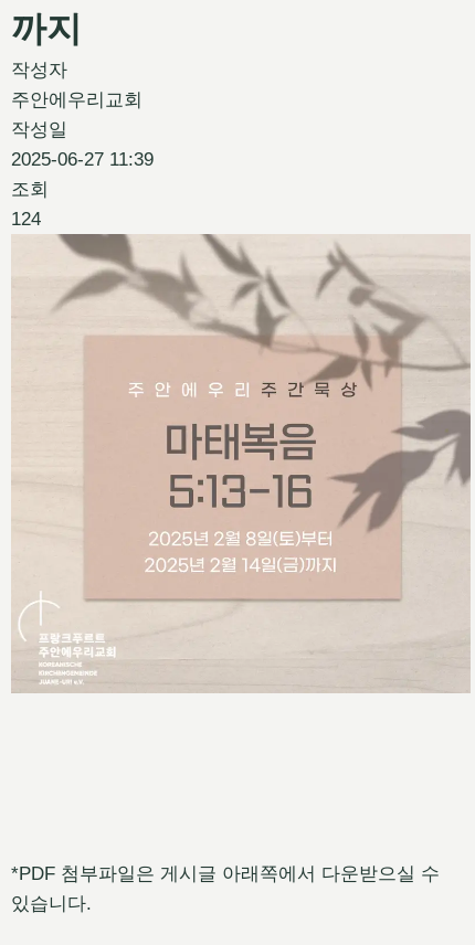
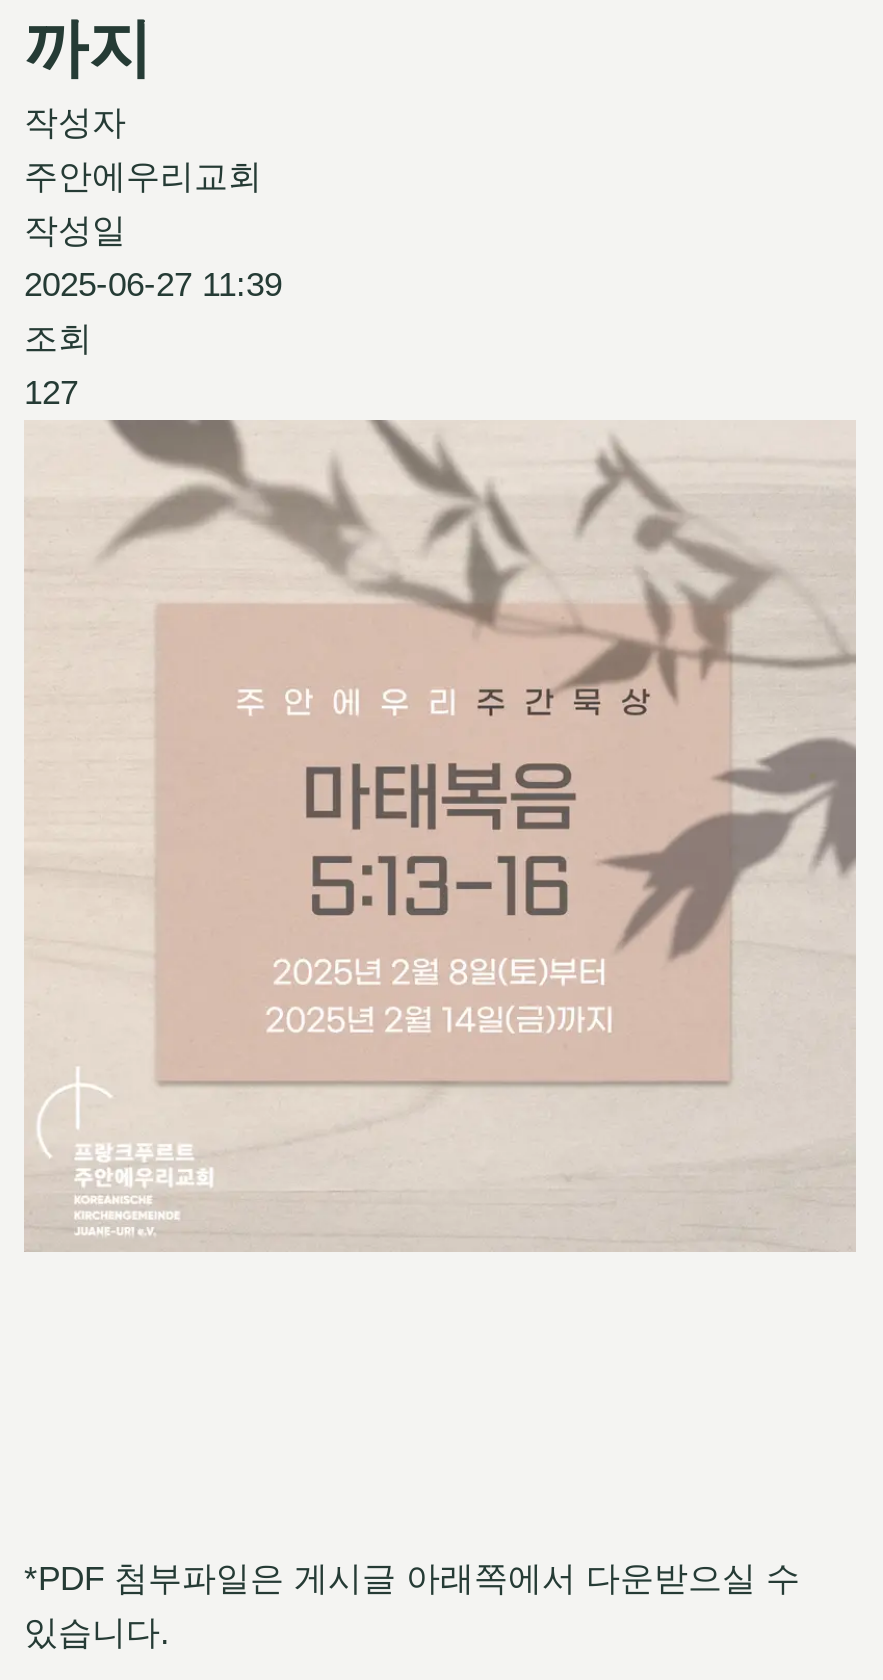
[11,209,41,230] 124 -> [24,375,78,413] 127

